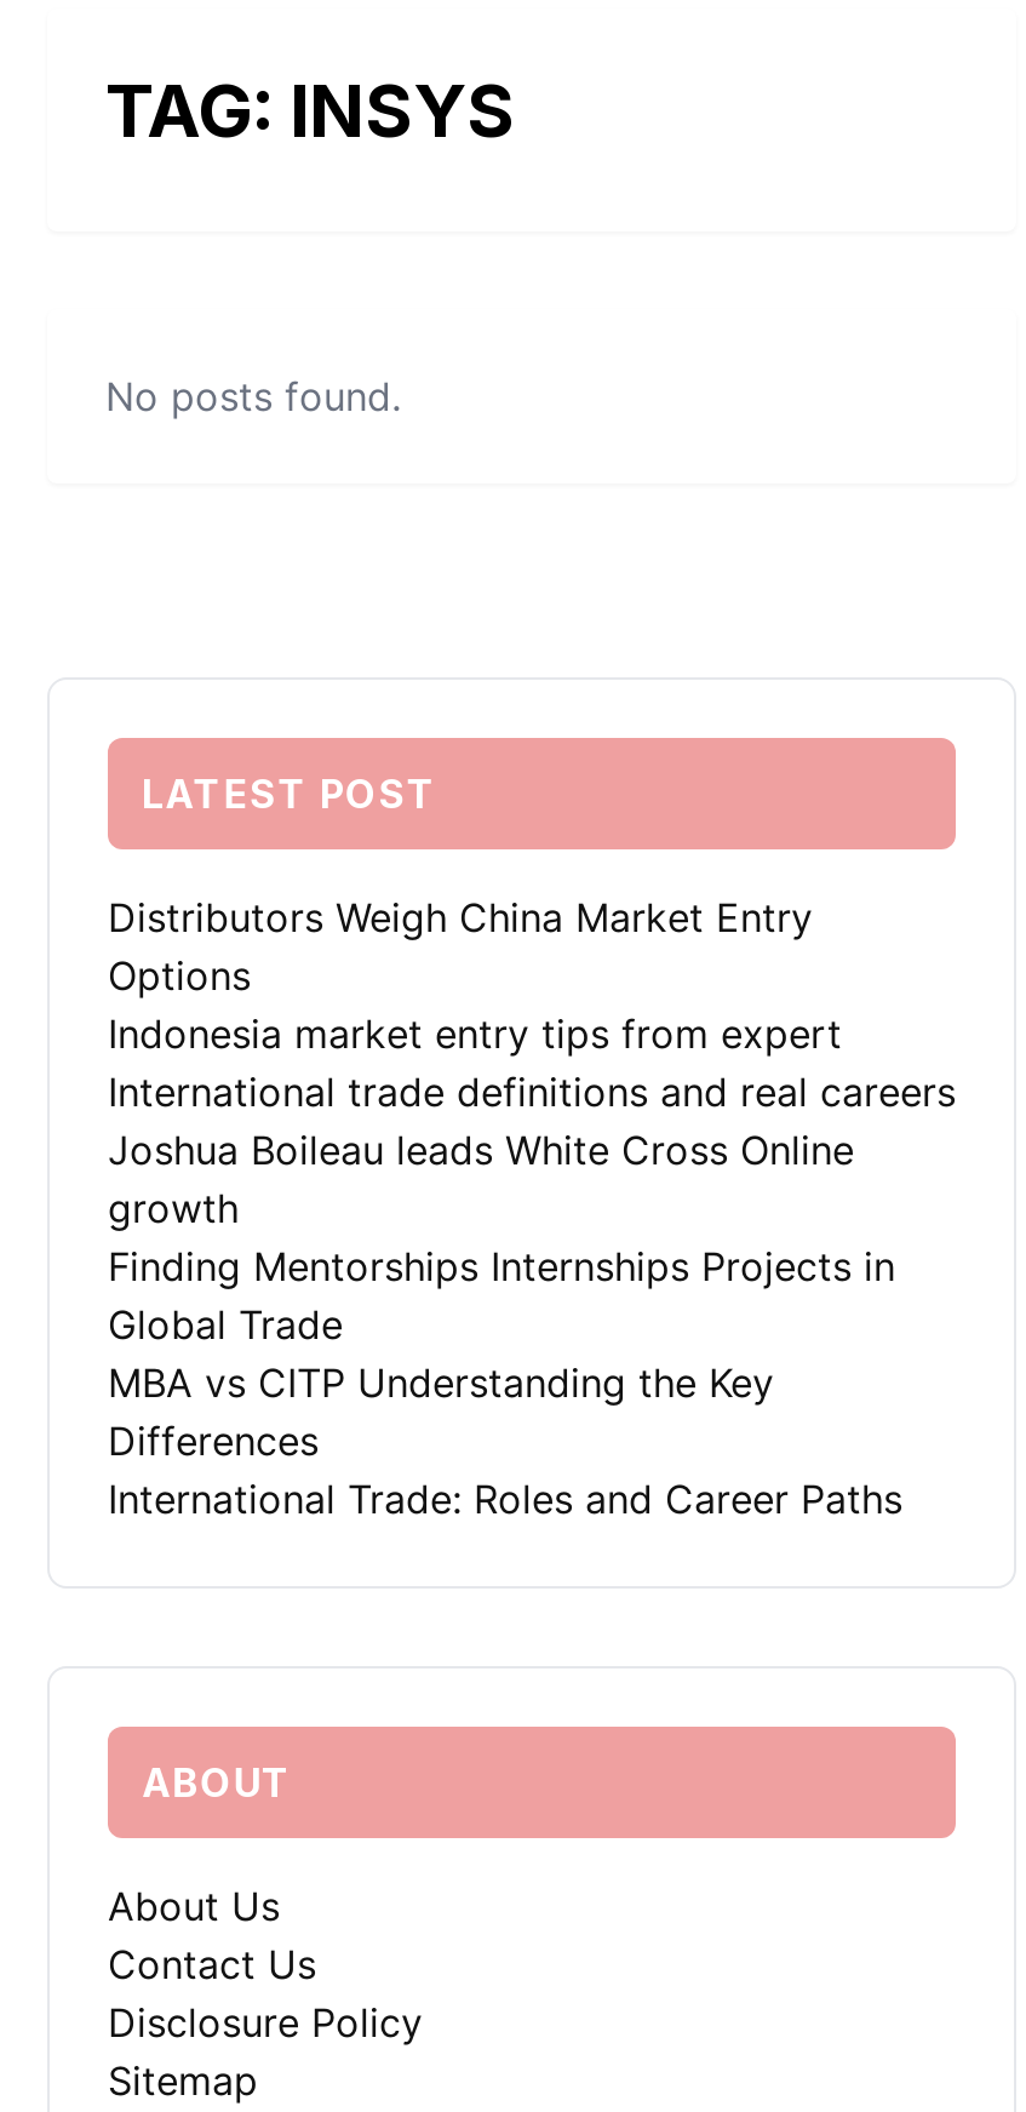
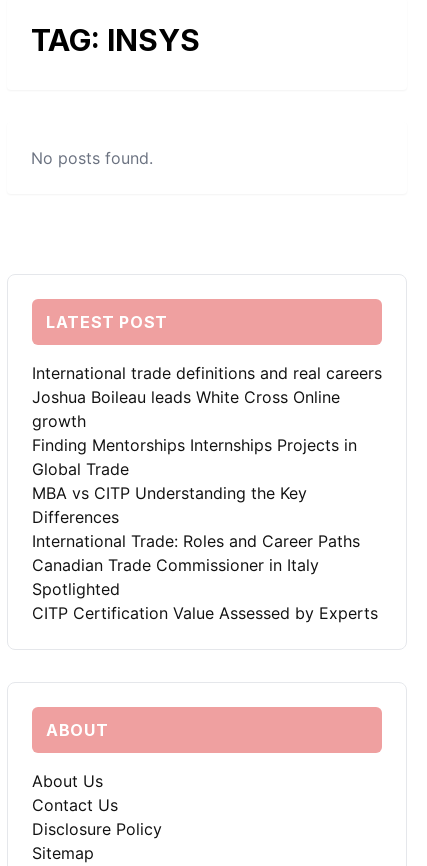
[108,893,842,1058] Distributors Weigh China Market Entry | Options | Indonesia market entry tips from expert -> none
moved [108,1068,956,1523] -> [32,363,382,551]: International trade definitions and real careers | Joshua Boileau leads White Cross Online | growth | Finding Mentorships Internships Projects in | Global Trade | MBA vs CITP Understanding the Key | Differences | International Trade: Roles and Career Paths
none -> [32,555,378,623] Canadian Trade Commissioner in Italy | Spotlighted | CITP Certification Value Assessed by Experts

